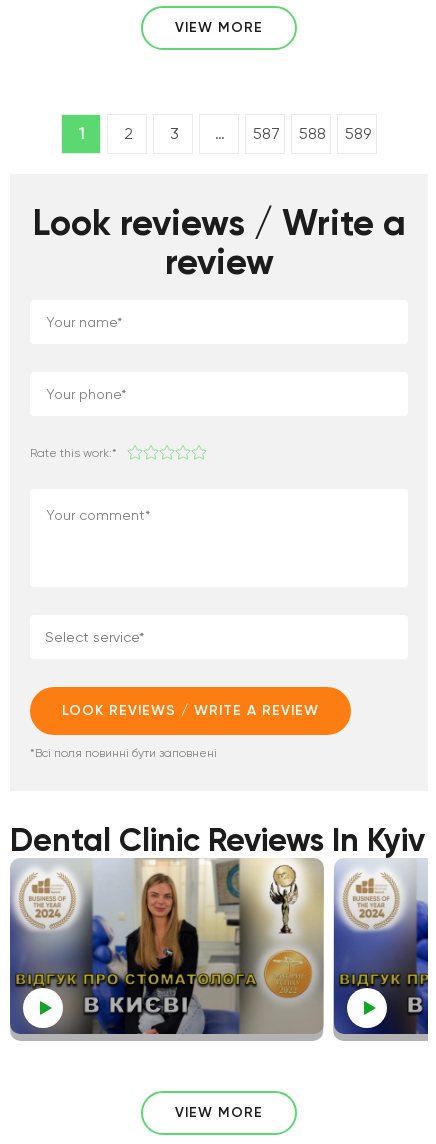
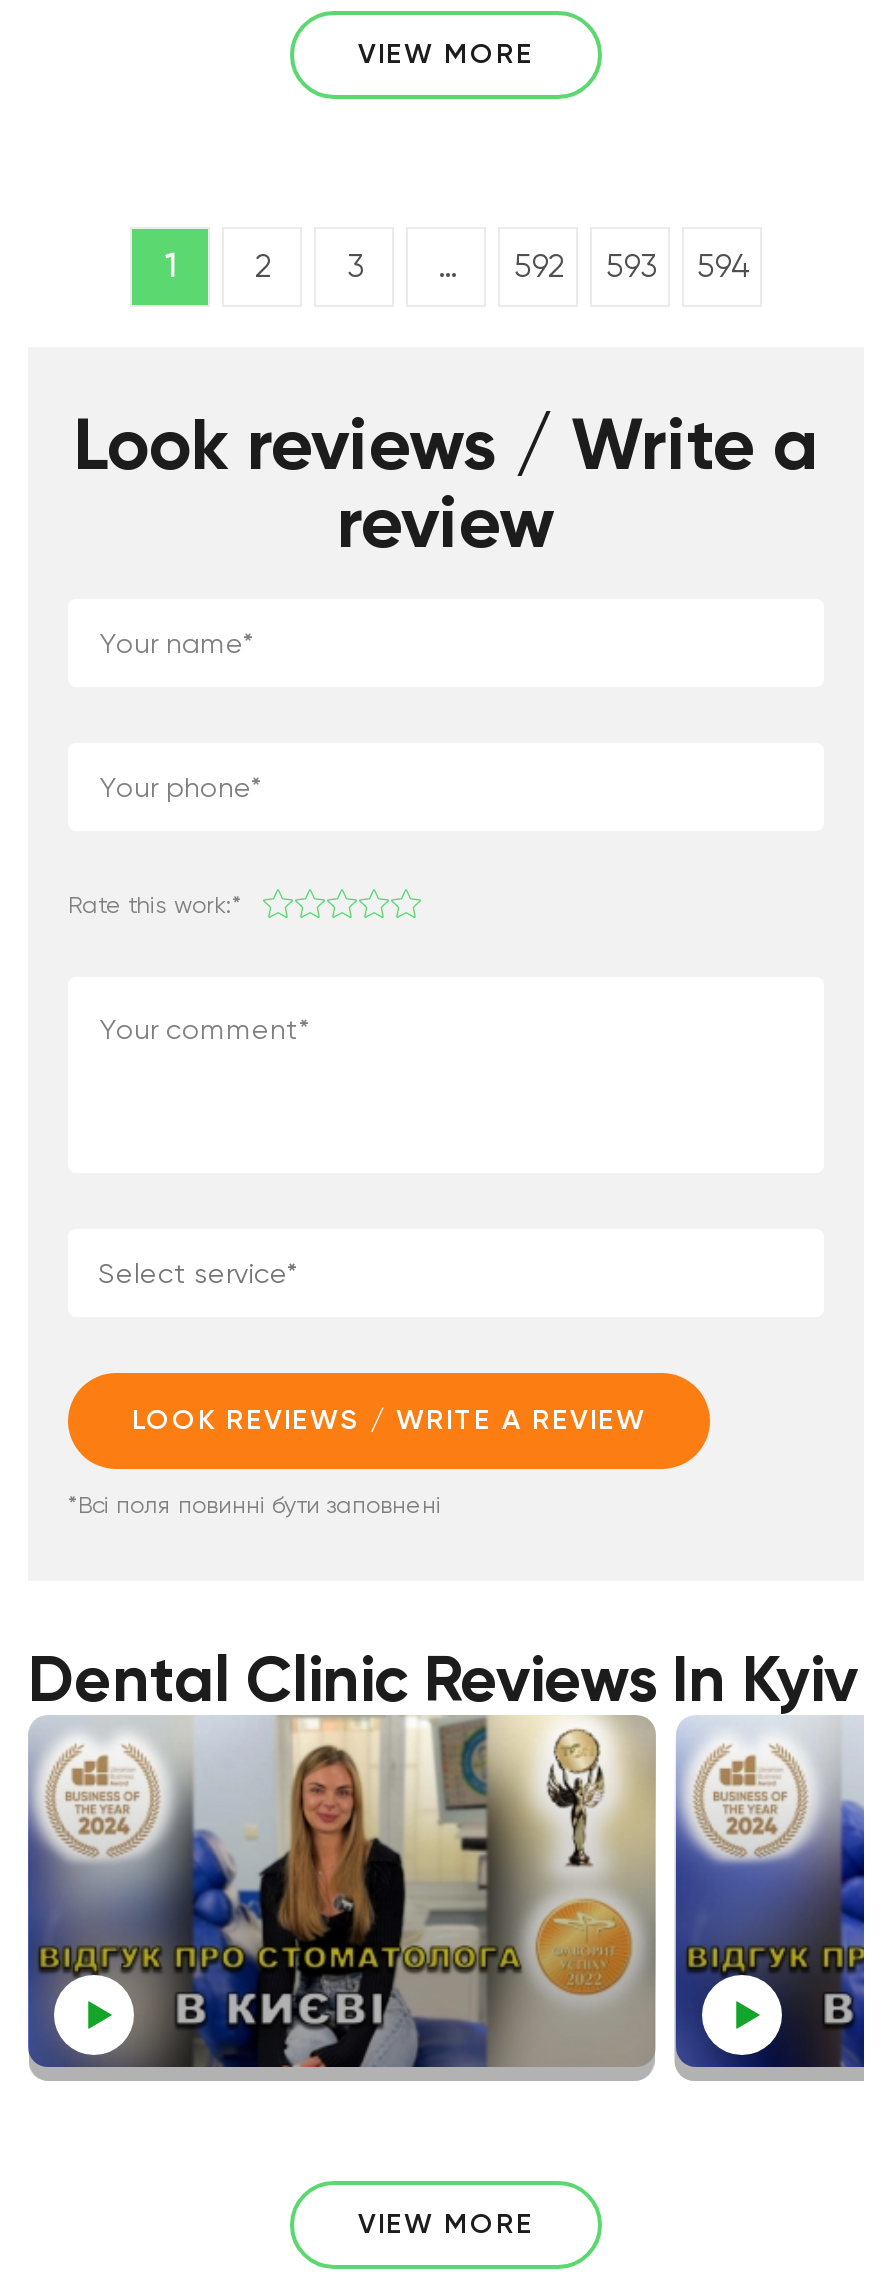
[252,124,279,143] 587 -> [514,247,566,285] 592
[298,124,325,143] 588 -> [606,247,658,285] 593
[345,124,371,143] 589 -> [697,247,751,285] 594

